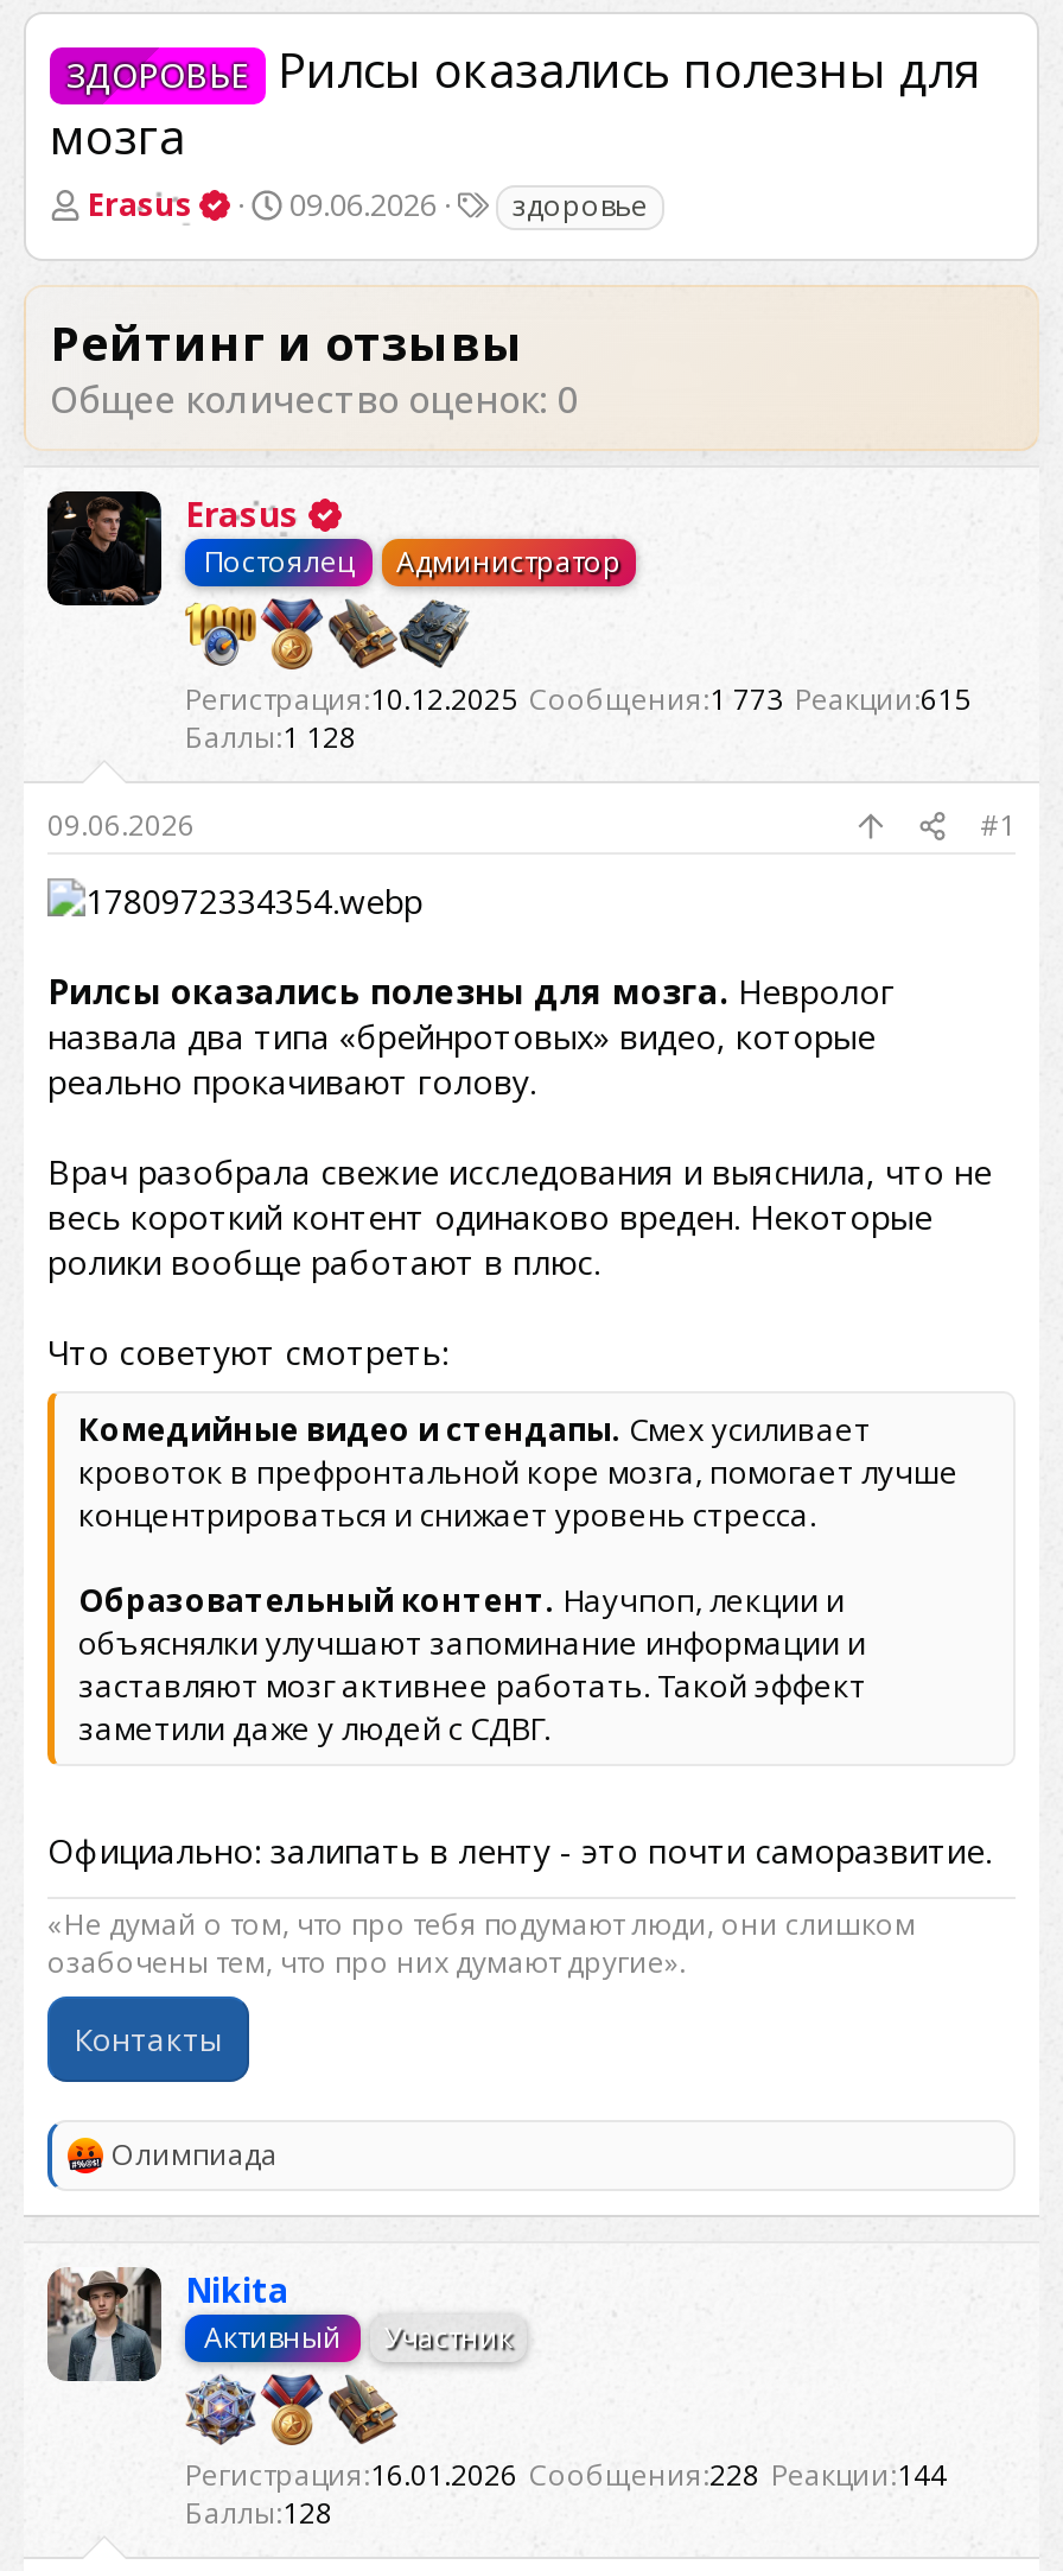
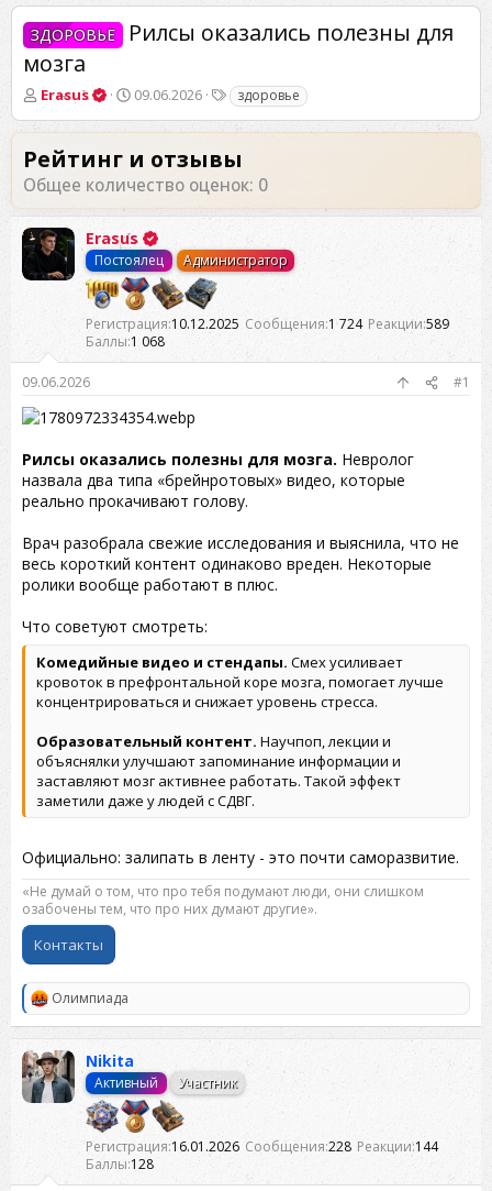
[185,680,970,720] Регистрация 10.12.2025 Сообщения 1 773 Реакции 615 -> [86,315,449,334] Регистрация 10.12.2025 Сообщения 1 724 Реакции 589
[185,718,356,758] Баллы 1 128 -> [86,333,165,351] Баллы 1 068

